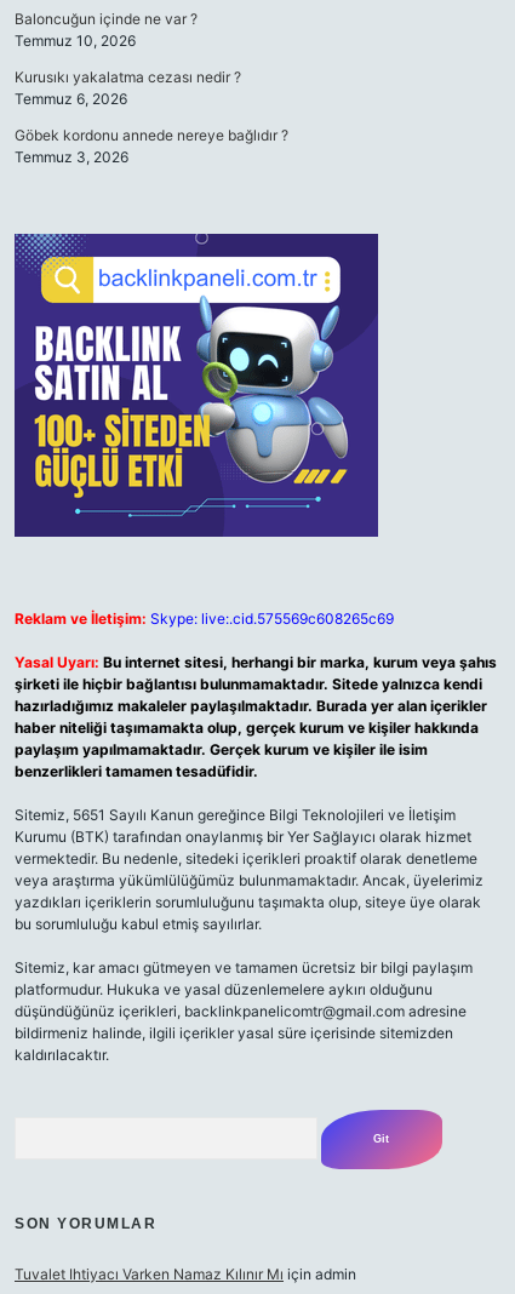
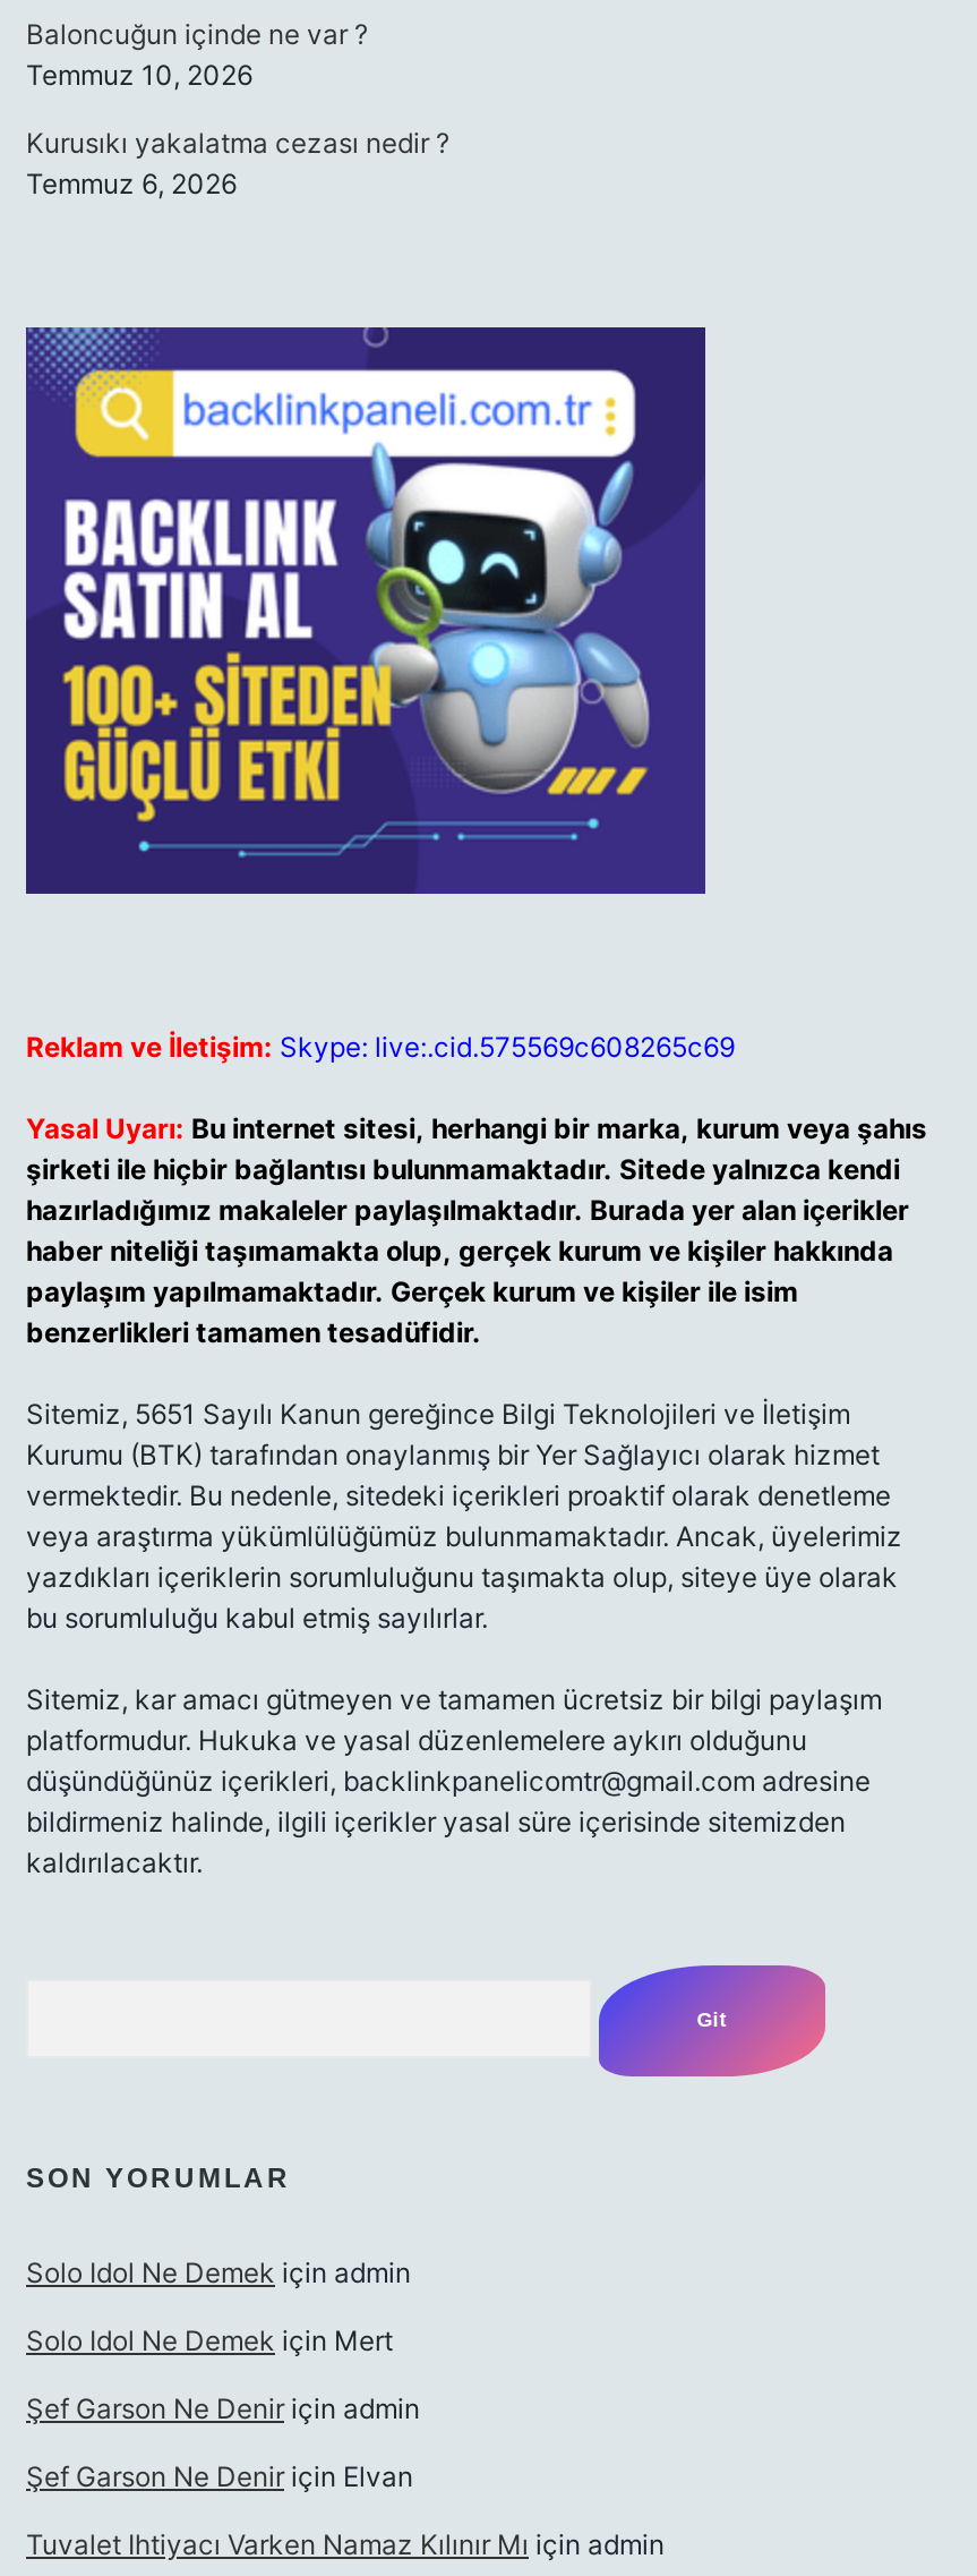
[15,126,288,166] Göbek kordonu annede nereye bağlıdır ? | Temmuz 3, 2026 -> none
moved [13,231,88,288] -> [24,323,164,429]: [image]
moved [30,304,350,494] -> [55,459,653,814]: [image]
moved [15,609,497,1232] -> [26,1030,927,2194]: [image] | Reklam ve İletişim: Skype: live:.cid.575569c608265c69 | Yasal Uyarı: Bu internet sitesi, herhangi bir marka, kurum veya şahıs | ... | kaldırılacaktır. | SON YORUMLAR
none -> [26,2255,420,2493] Solo Idol Ne Demek için admin | Solo Idol Ne Demek için Mert | Şef Garson Ne Denir için admin | Şef Garson Ne Denir için Elvan

